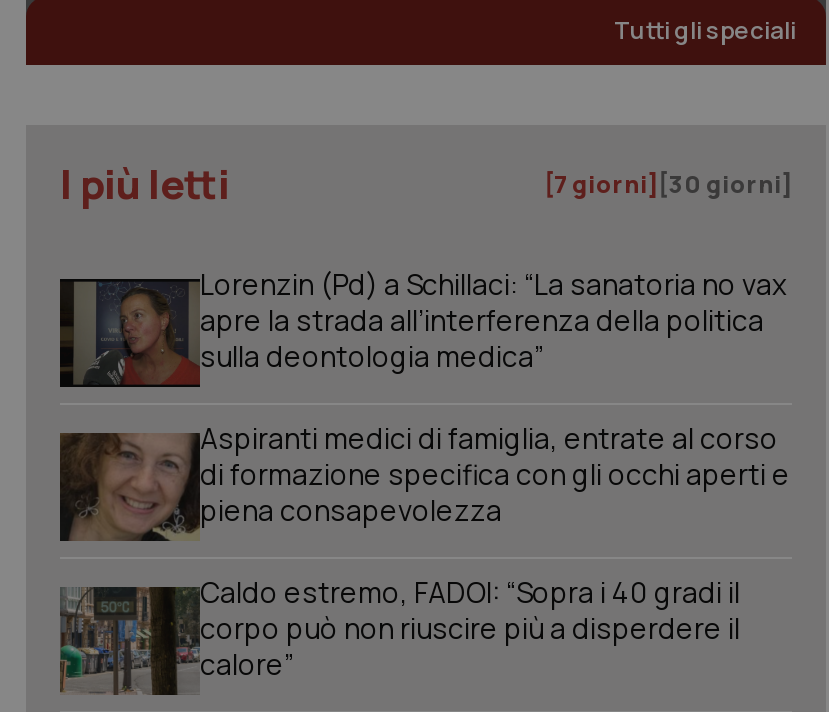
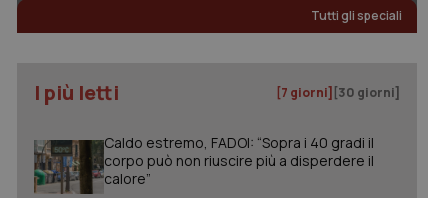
[58,265,790,529] [image] | Lorenzin (Pd) a Schillaci: “La sanatoria no vax | apre la strada all’interferenza della politica | sulla deontologia medica” | Aspiranti medici di famiglia, entrate al corso | di formazione specifica con gli occhi aperti e | piena consapevolezza -> none
[58,430,172,544] [image] -> none

